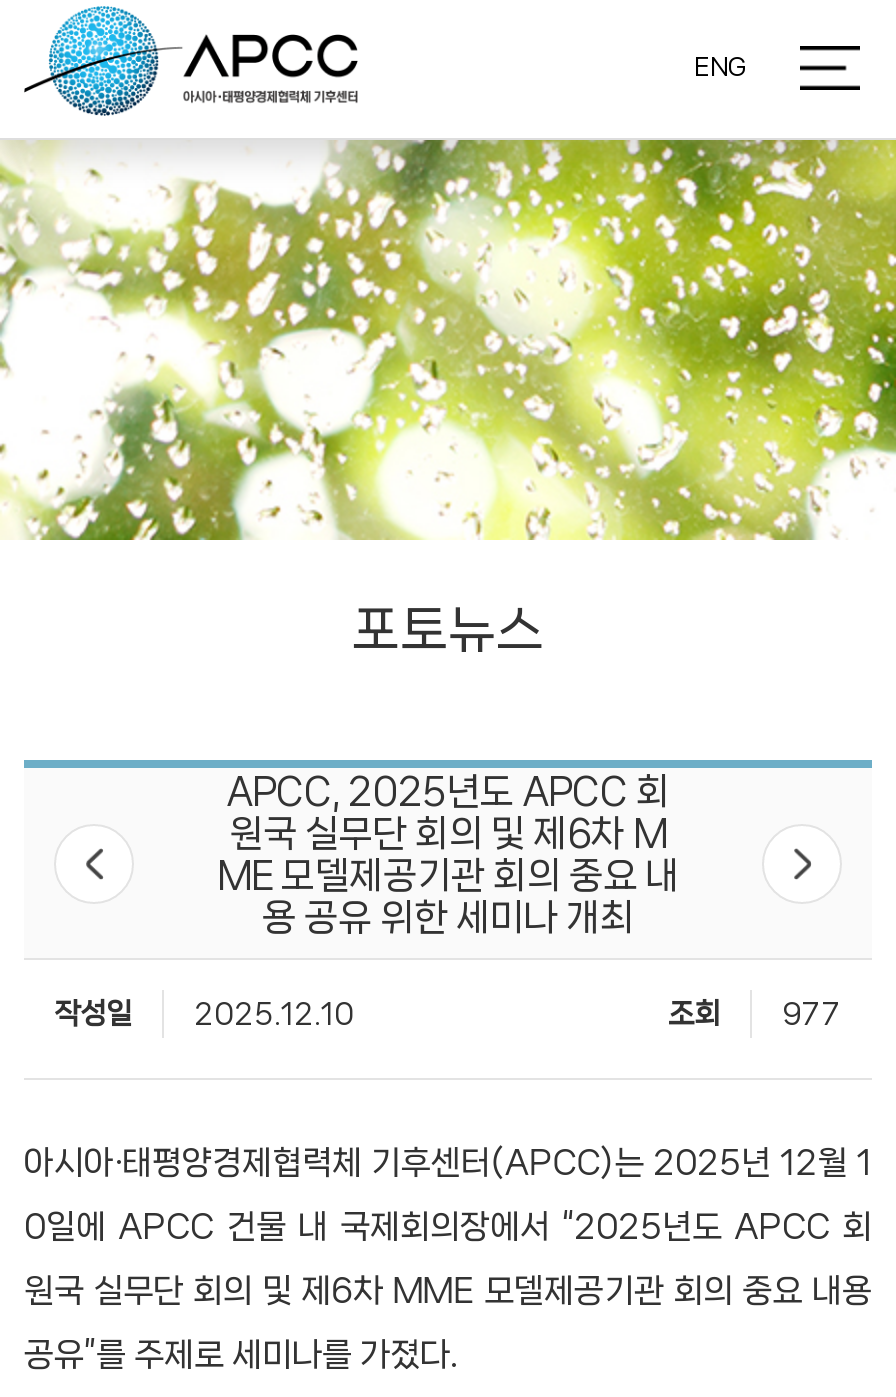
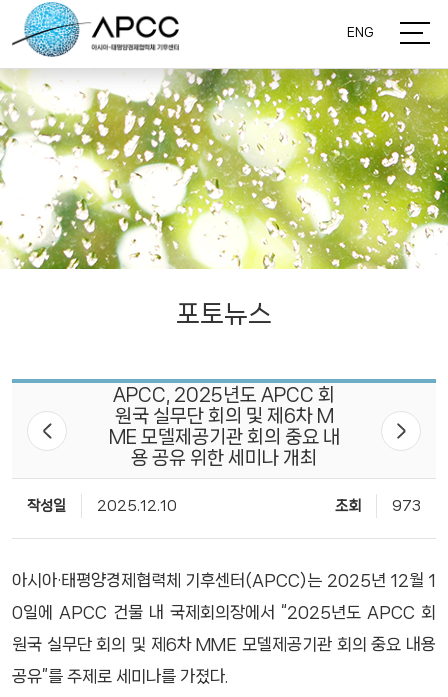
[668,998,842,1030] 조회 977 -> [335,498,421,514] 조회 973

